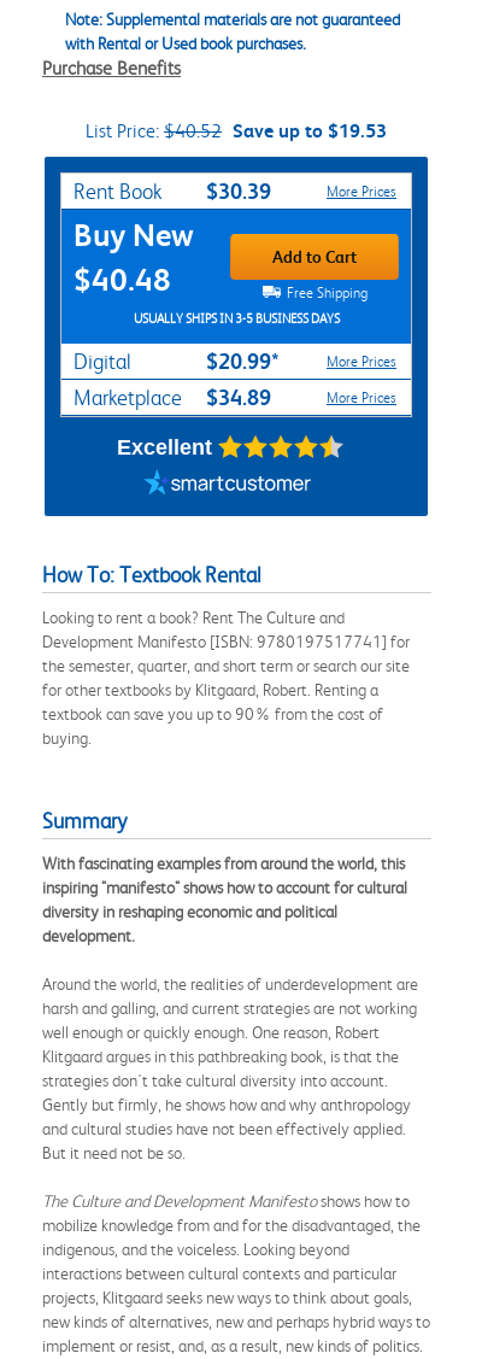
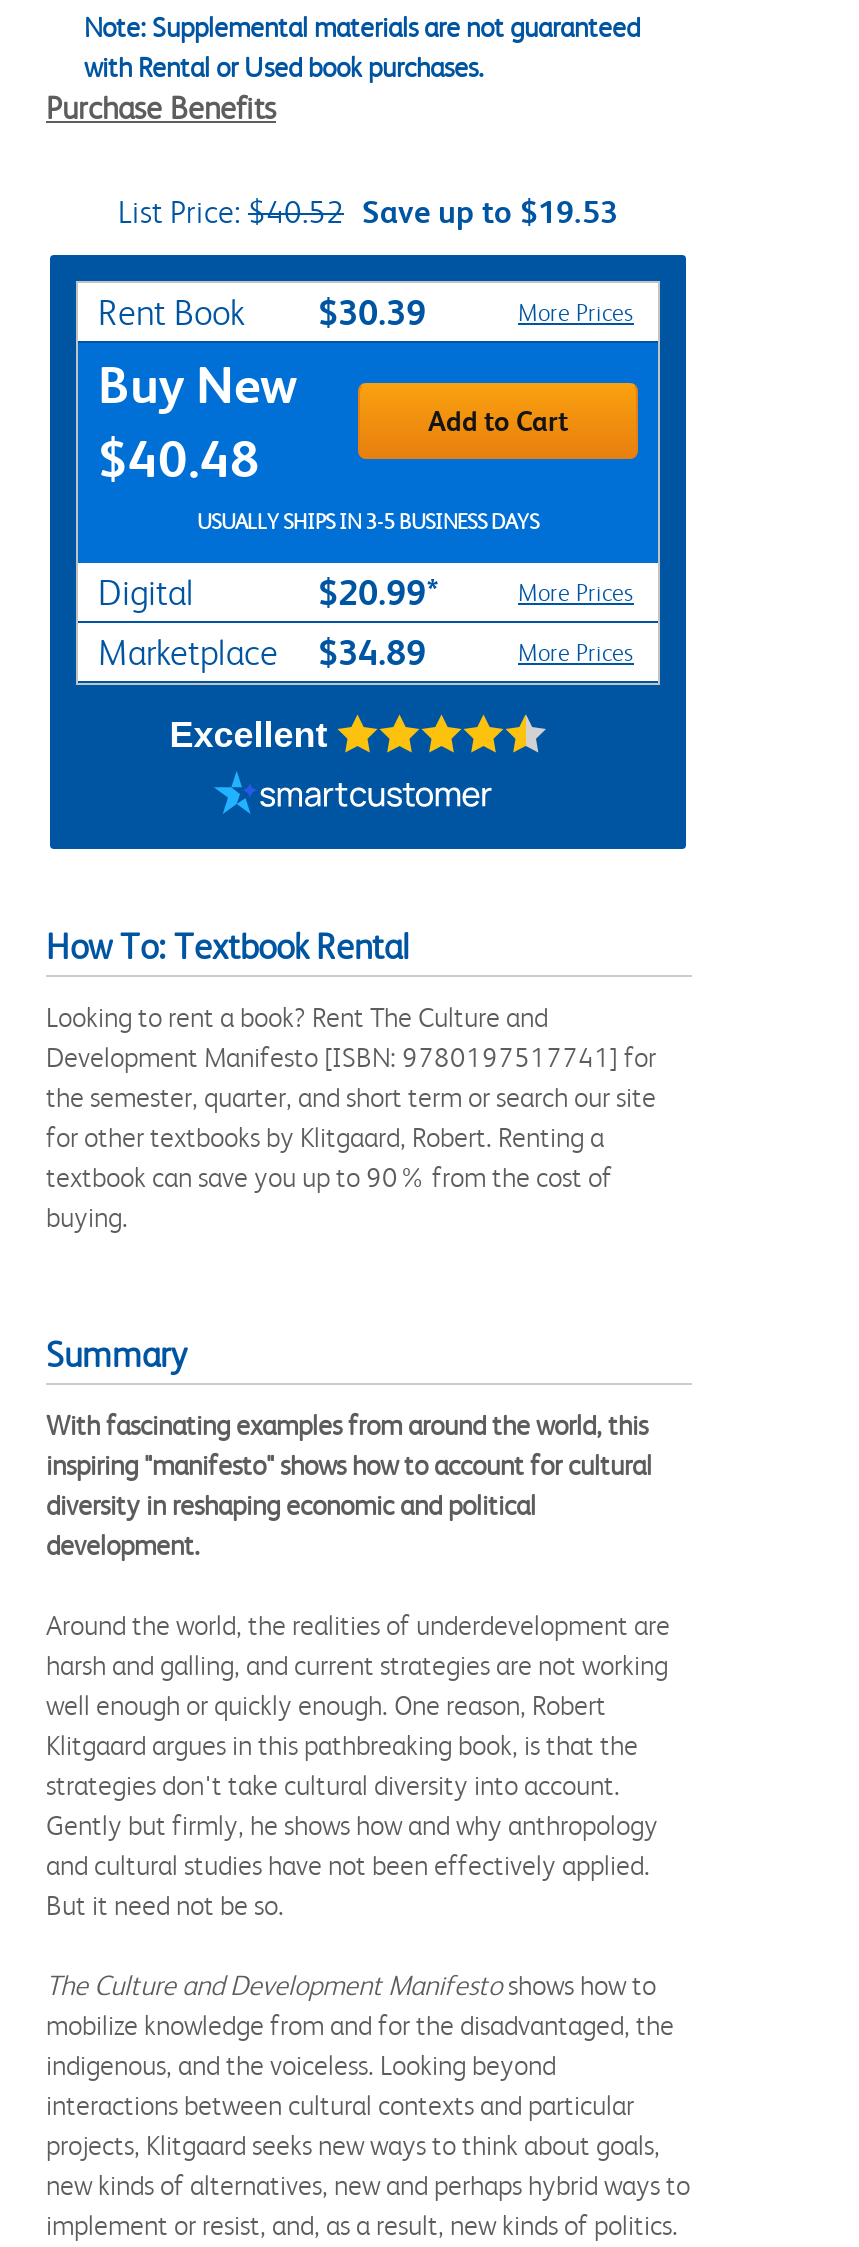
[283,284,367,301] Free Shipping -> none

